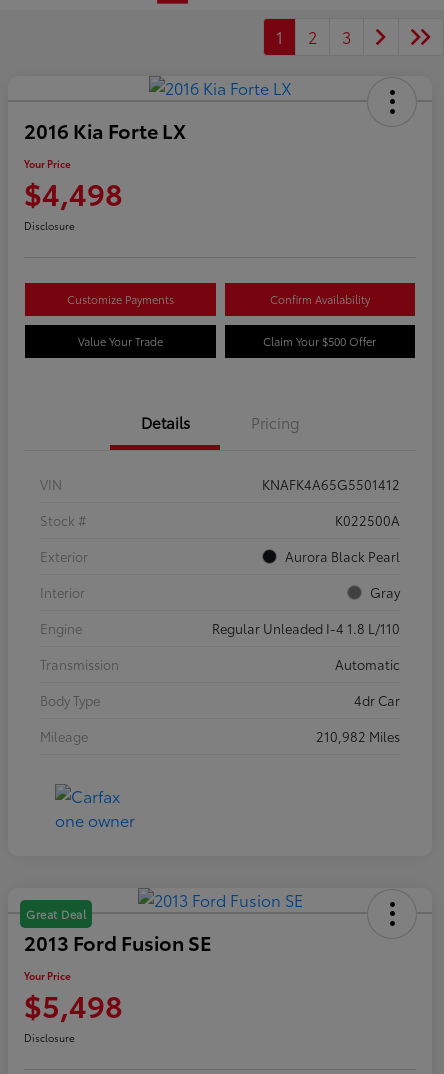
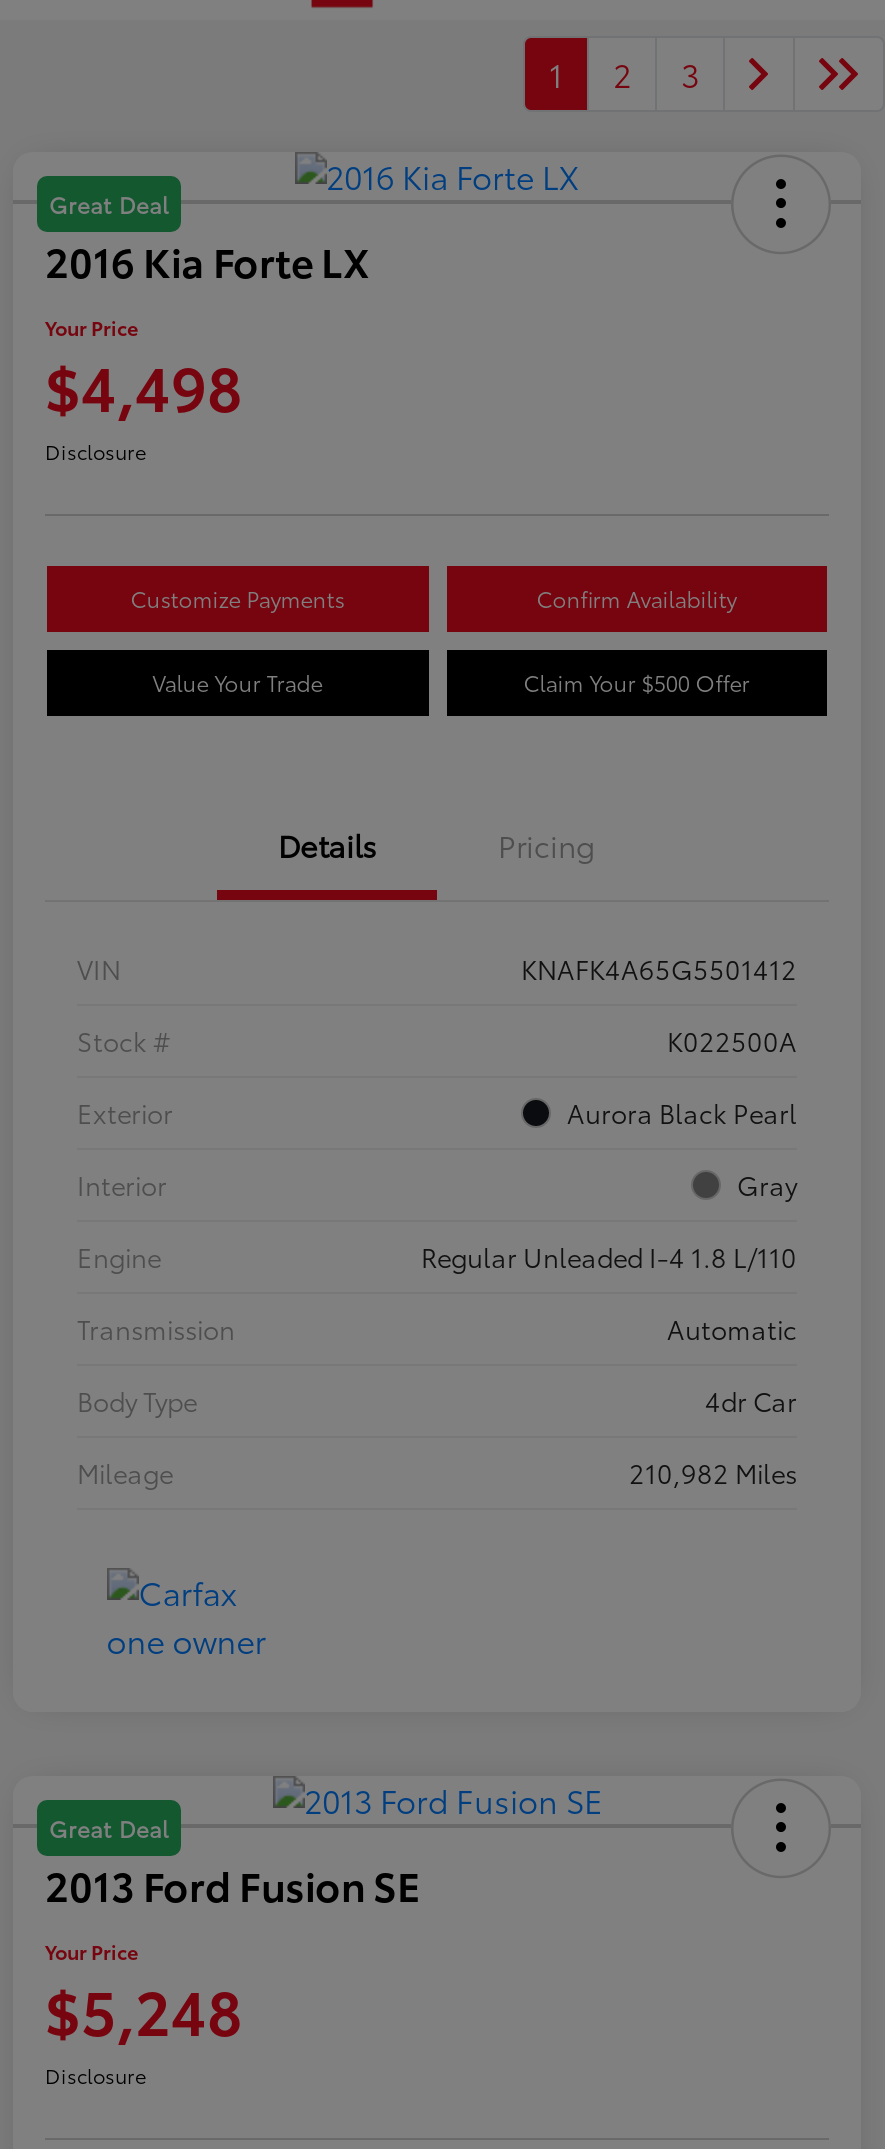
none -> [49,188,169,220] Great Deal
[24,983,123,1026] $5,498 -> [45,1966,243,2052] $5,248

